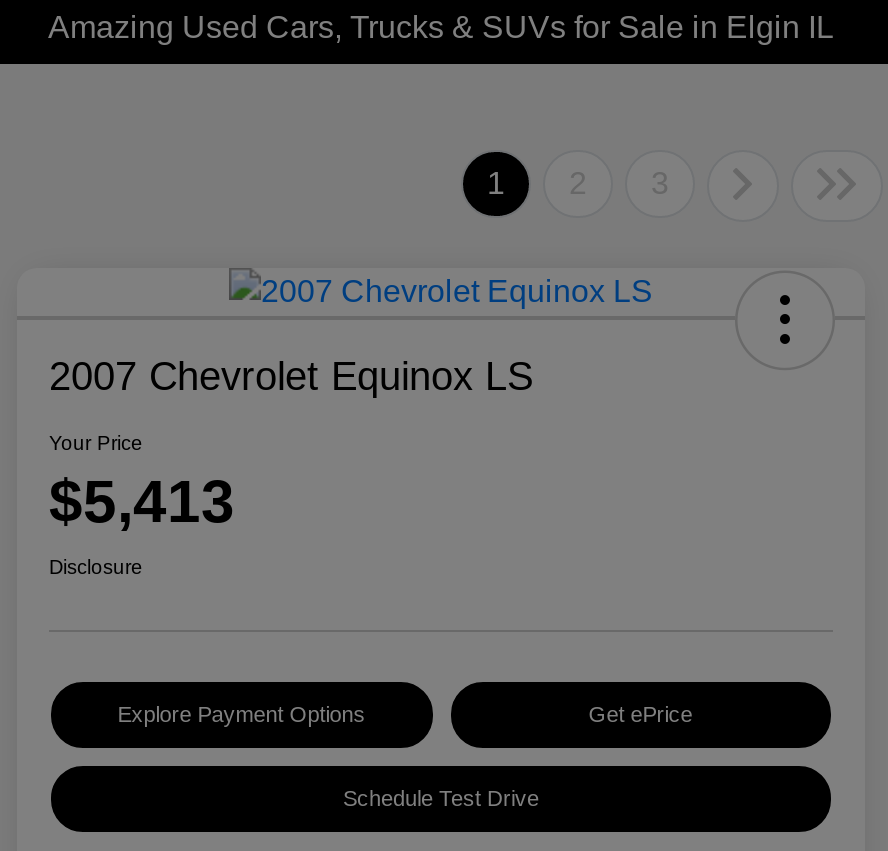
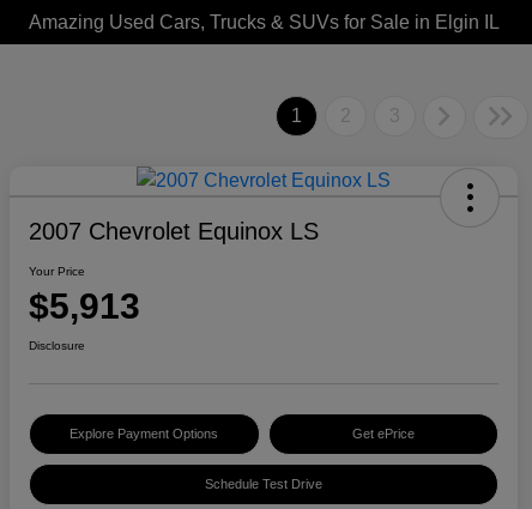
[49,468,235,534] $5,413 -> [29,286,140,326] $5,913

